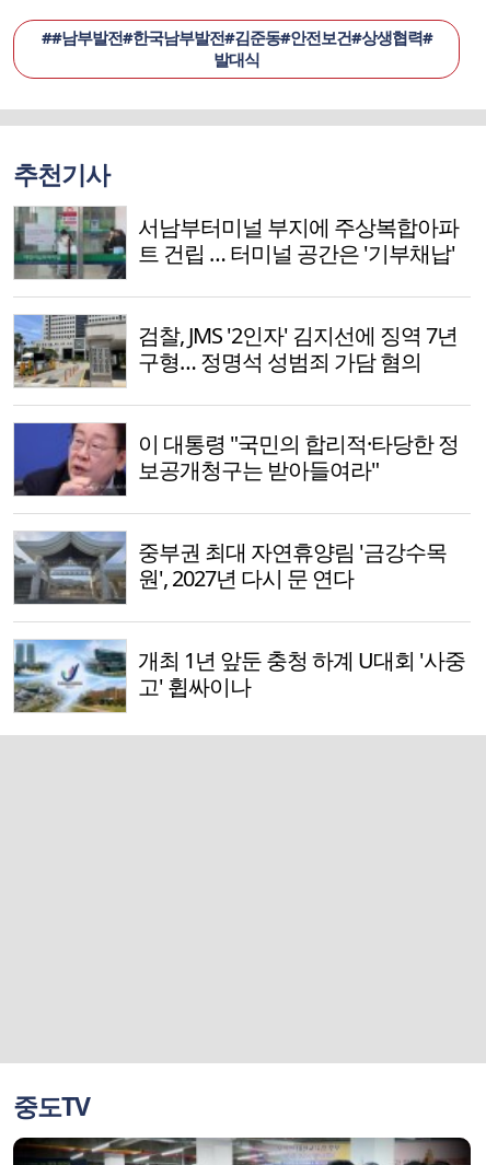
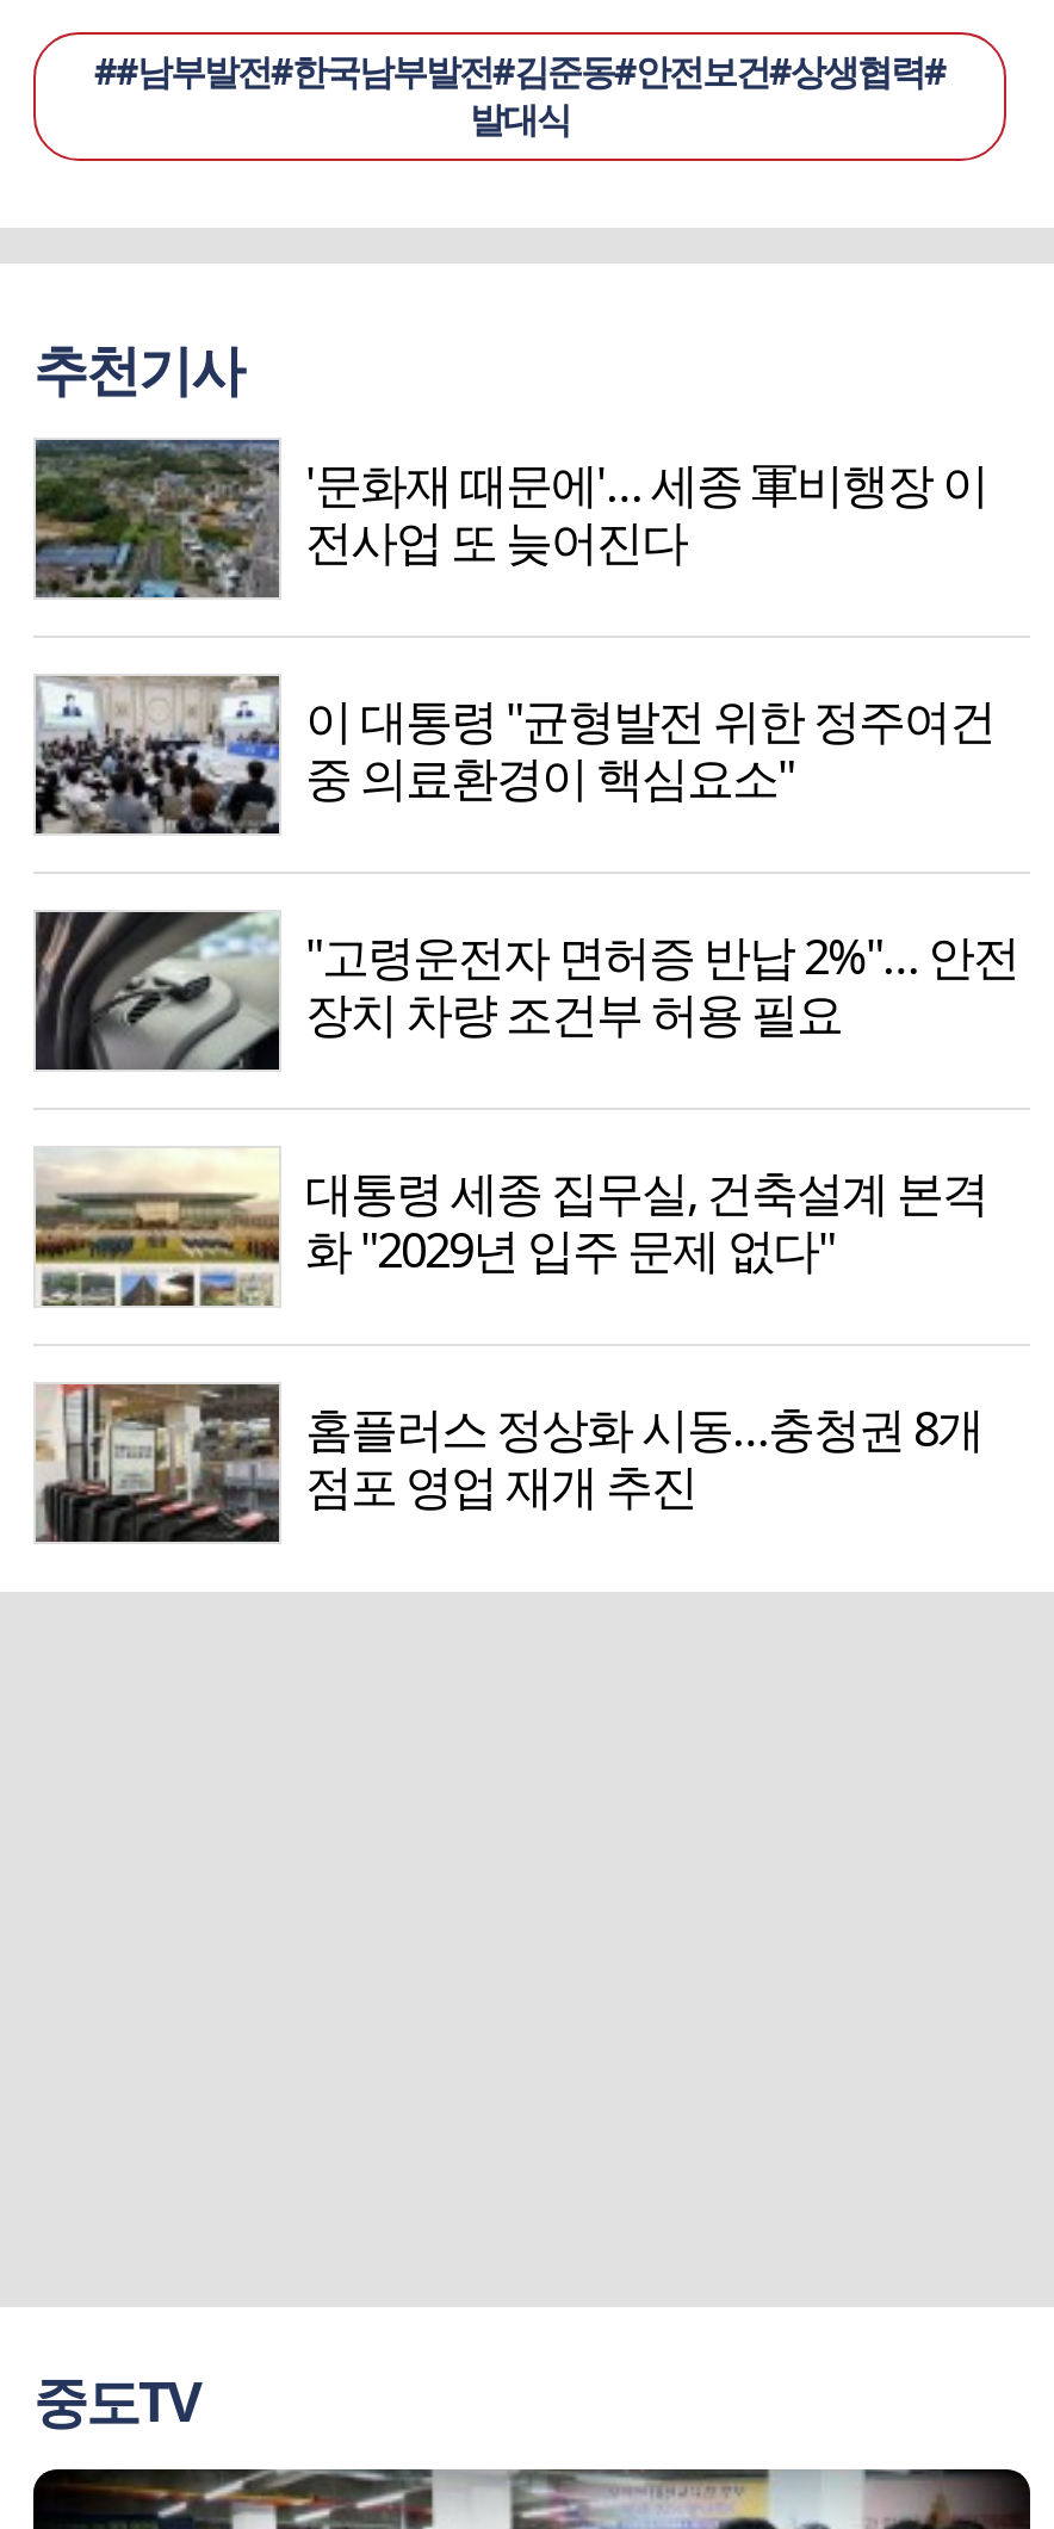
[14,206,459,280] [image] | 서남부터미널 부지에 주상복합아파 | 트 건립 … 터미널 공간은 '기부채납' -> [36,438,987,600] [image] | '문화재 때문에'… 세종 軍비행장 이 | 전사업 또 늦어진다
[14,314,458,388] [image] | 검찰, JMS '2인자' 김지선에 징역 7년 | 구형… 정명석 성범죄 가담 혐의 -> [33,674,994,836] [image] | 이 대통령 "균형발전 위한 정주여건 | 중 의료환경이 핵심요소"
[13,422,459,497] [image] | 이 대통령 "국민의 합리적·타당한 정 | 보공개청구는 받아들여라" -> [33,910,1018,1072] [image] | "고령운전자 면허증 반납 2%"… 안전 | 장치 차량 조건부 허용 필요
[13,531,447,604] [image] | 중부권 최대 자연휴양림 '금강수목 | 원', 2027년 다시 문 연다 -> [33,1148,987,1308] [image] | 대통령 세종 집무실, 건축설계 본격 | 화 "2029년 입주 문제 없다"
[13,639,465,713] [image] | 개최 1년 앞둔 충청 하계 U대회 '사중 | 고' 휩싸이나 -> [33,1382,982,1544] [image] | 홈플러스 정상화 시동…충청권 8개 | 점포 영업 재개 추진

